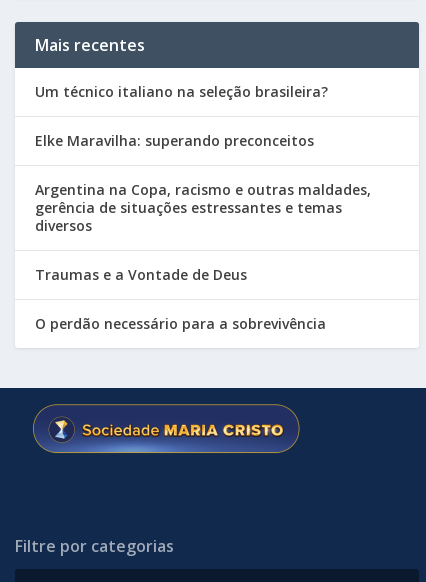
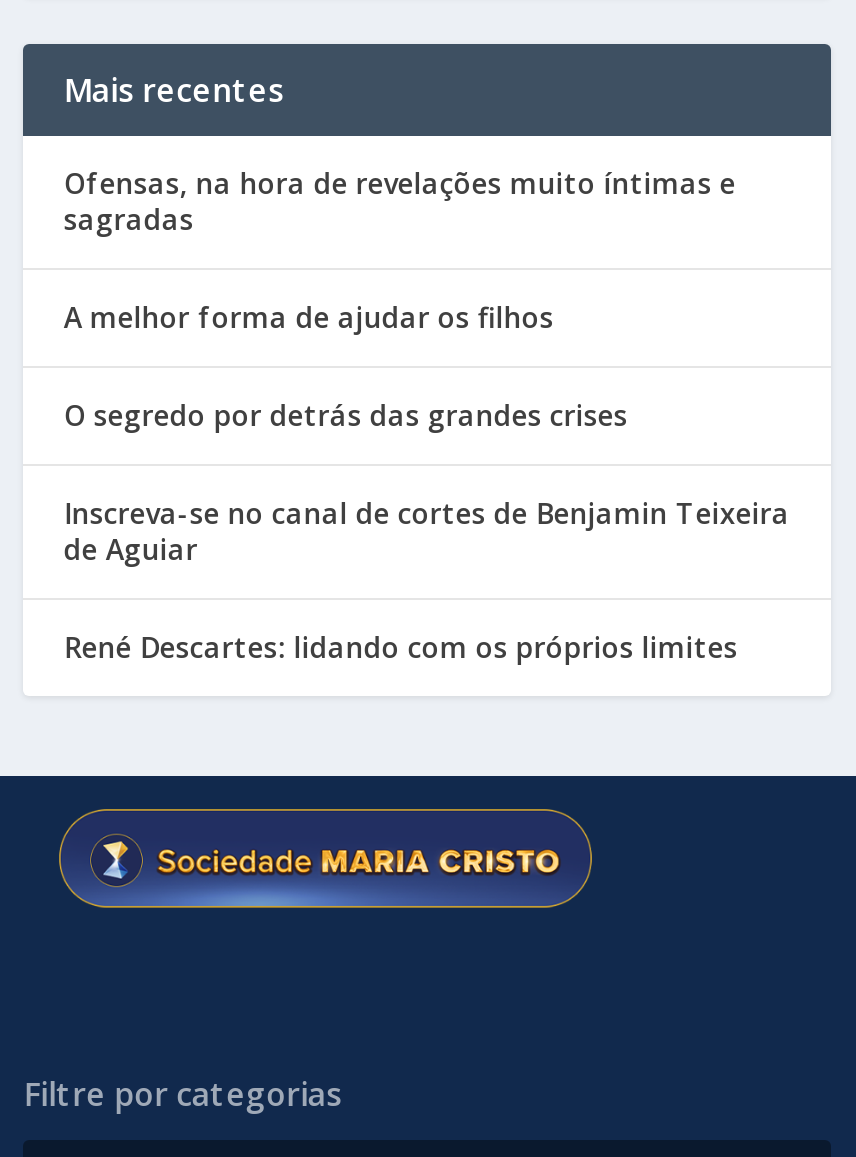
[35,82,328,101] Um técnico italiano na seleção brasileira? -> [64,165,736,239] Ofensas, na hora de revelações muito íntimas e | sagradas
[35,131,314,150] Elke Maravilha: superando preconceitos -> [64,299,554,337] A melhor forma de ajudar os filhos
[35,180,371,235] Argentina na Copa, racismo e outras maldades, | gerência de situações estressantes e temas | diversos -> [64,397,628,435] O segredo por detrás das grandes crises
[35,265,247,284] Traumas e a Vontade de Deus -> [64,495,790,569] Inscreva-se no canal de cortes de Benjamin Teixeira | de Aguiar
[35,314,326,333] O perdão necessário para a sobrevivência -> [64,629,738,667] René Descartes: lidando com os próprios limites

